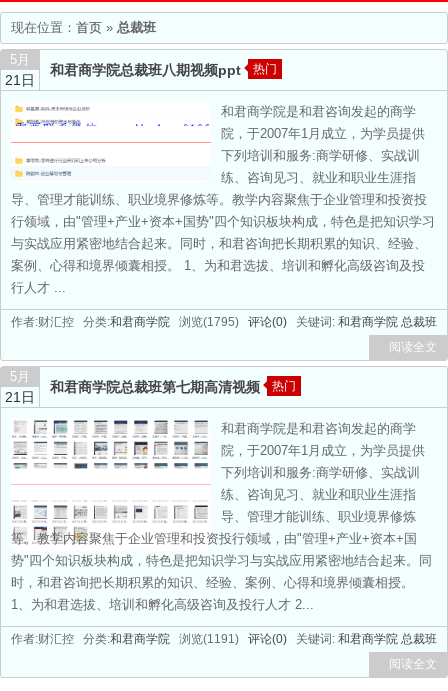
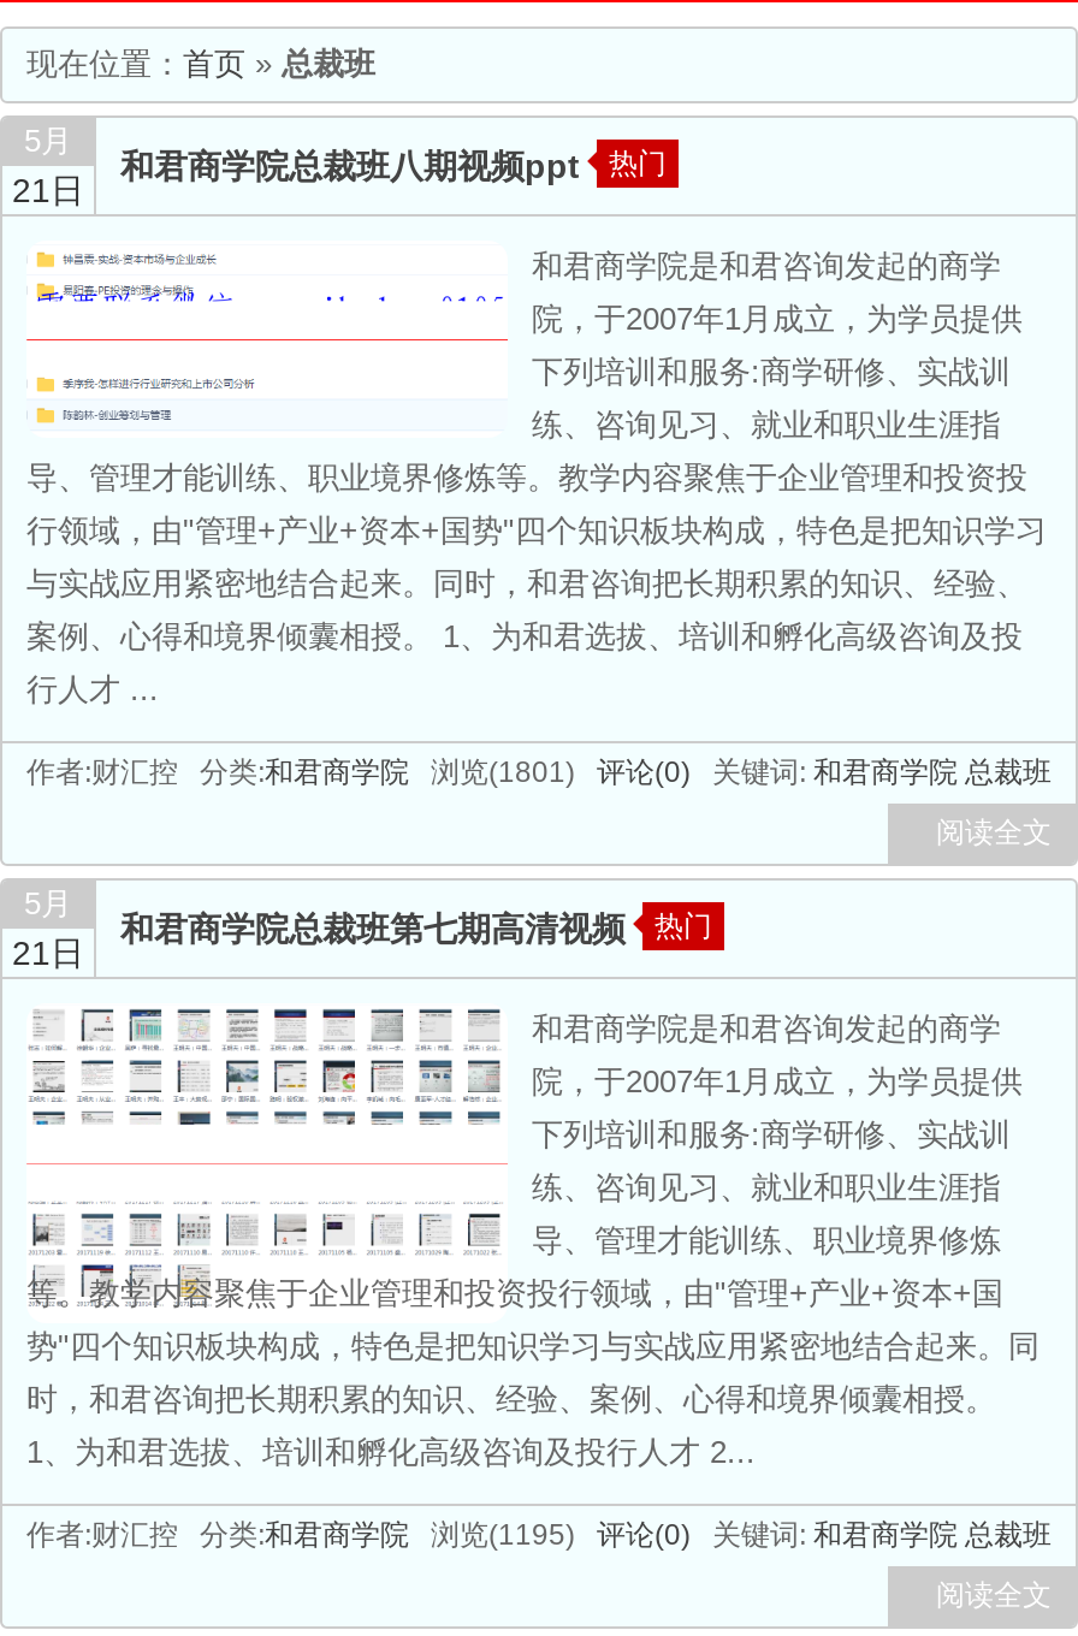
[11,315,437,329] 作者:财汇控 分类:和君商学院浏览(1795)评论(0)关键词:和君商学院 总裁班 -> [26,755,1052,789] 作者:财汇控 分类:和君商学院浏览(1801)评论(0)关键词:和君商学院 总裁班
[11,632,437,646] 作者:财汇控 分类:和君商学院浏览(1191)评论(0)关键词:和君商学院 总裁班 -> [26,1518,1052,1552] 作者:财汇控 分类:和君商学院浏览(1195)评论(0)关键词:和君商学院 总裁班

